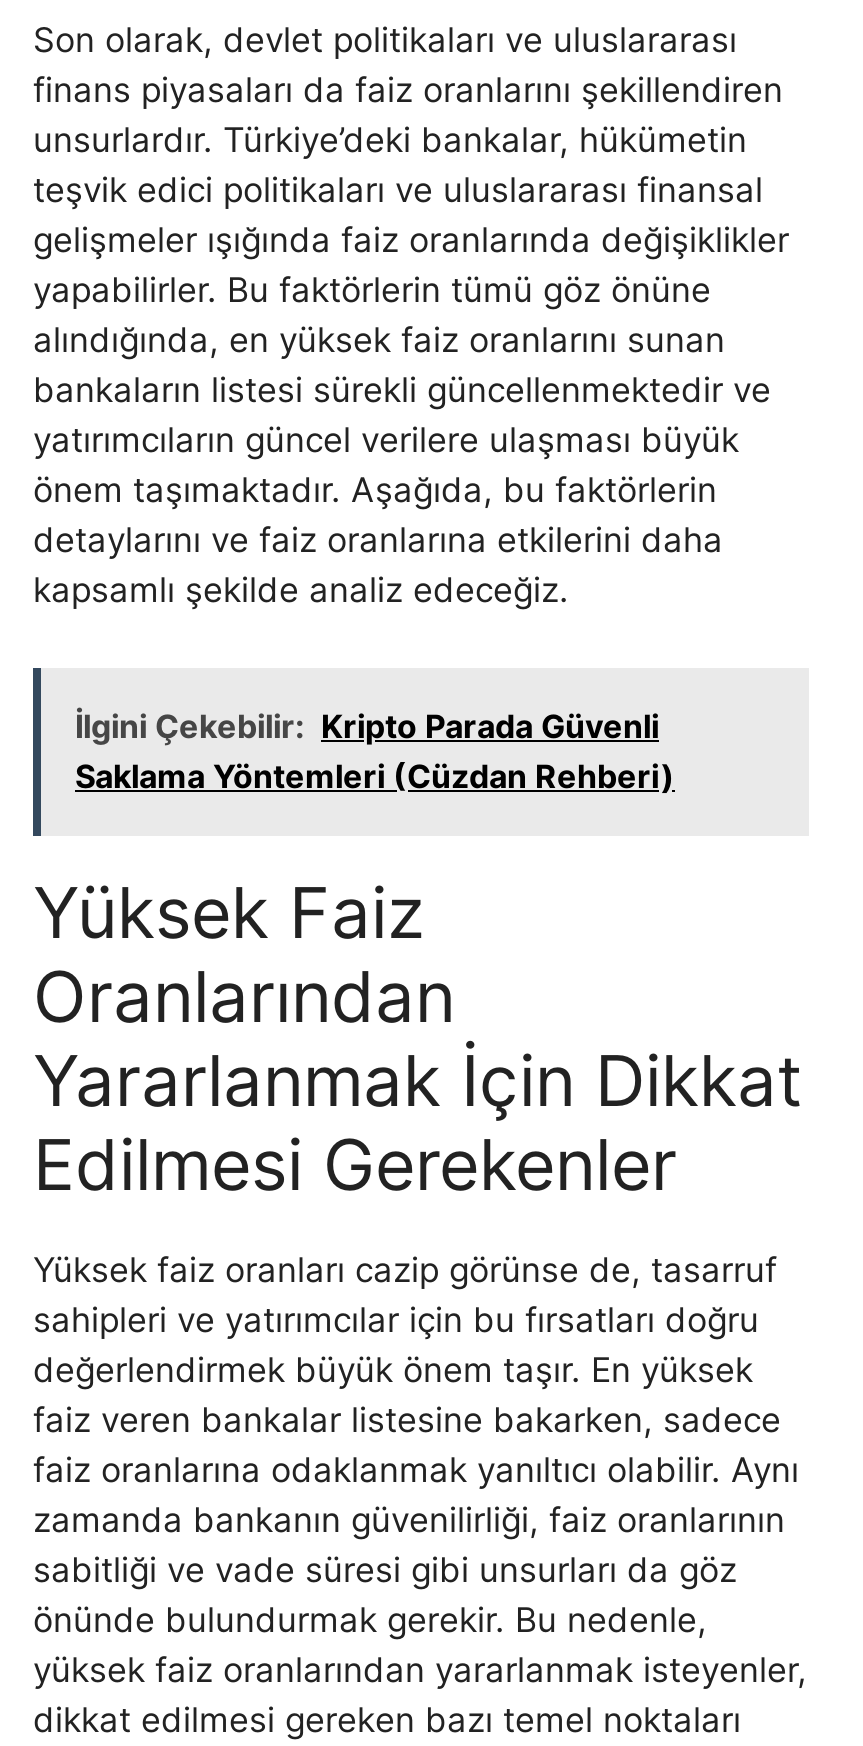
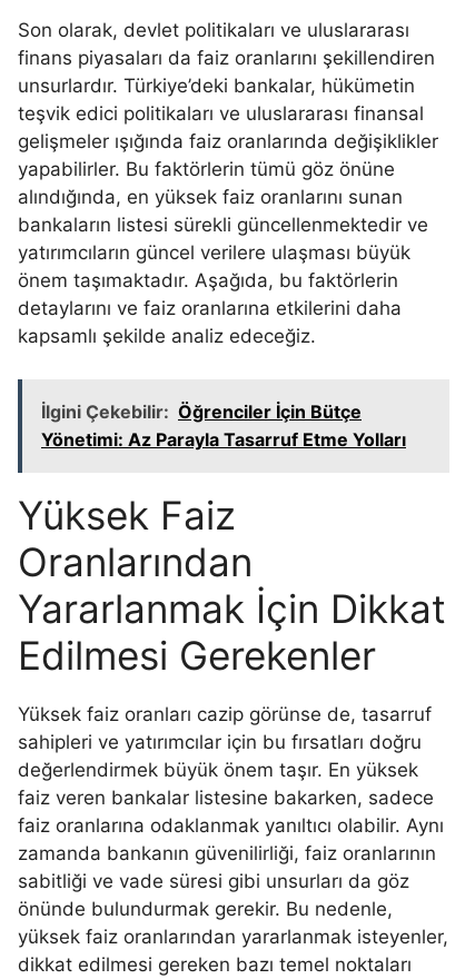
[75,706,675,796] İlgini Çekebilir: Kripto Parada Güvenli | Saklama Yöntemleri (Cüzdan Rehberi) -> [41,400,406,450] İlgini Çekebilir: Öğrenciler İçin Bütçe | Yönetimi: Az Parayla Tasarruf Etme Yolları

